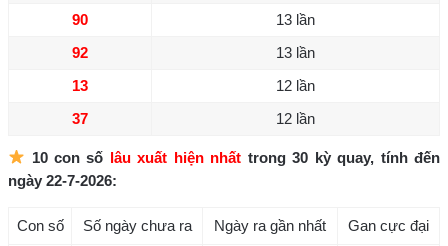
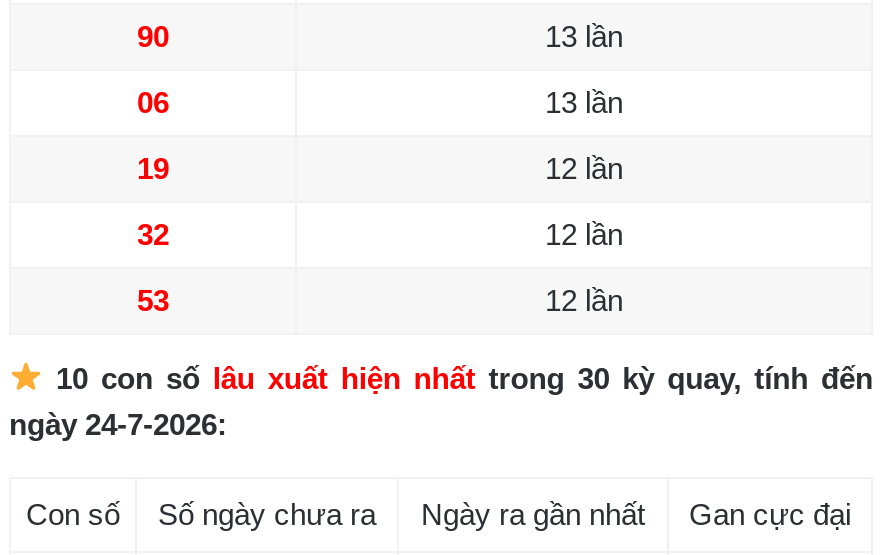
[72,44,88,61] 92 -> [137,84,169,118] 06
[72,77,88,94] 13 -> [137,150,169,184] 19
[72,110,88,127] 37 -> [137,216,623,316] 32 | 12 lần | 53
[8,172,117,189] ngày 22-7-2026: -> [9,406,227,440] ngày 24-7-2026:

